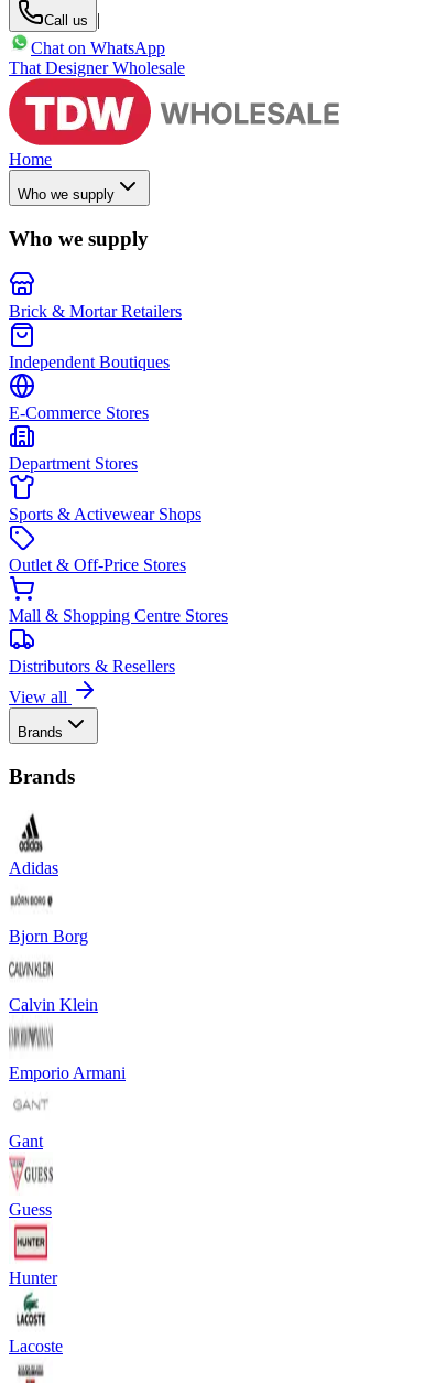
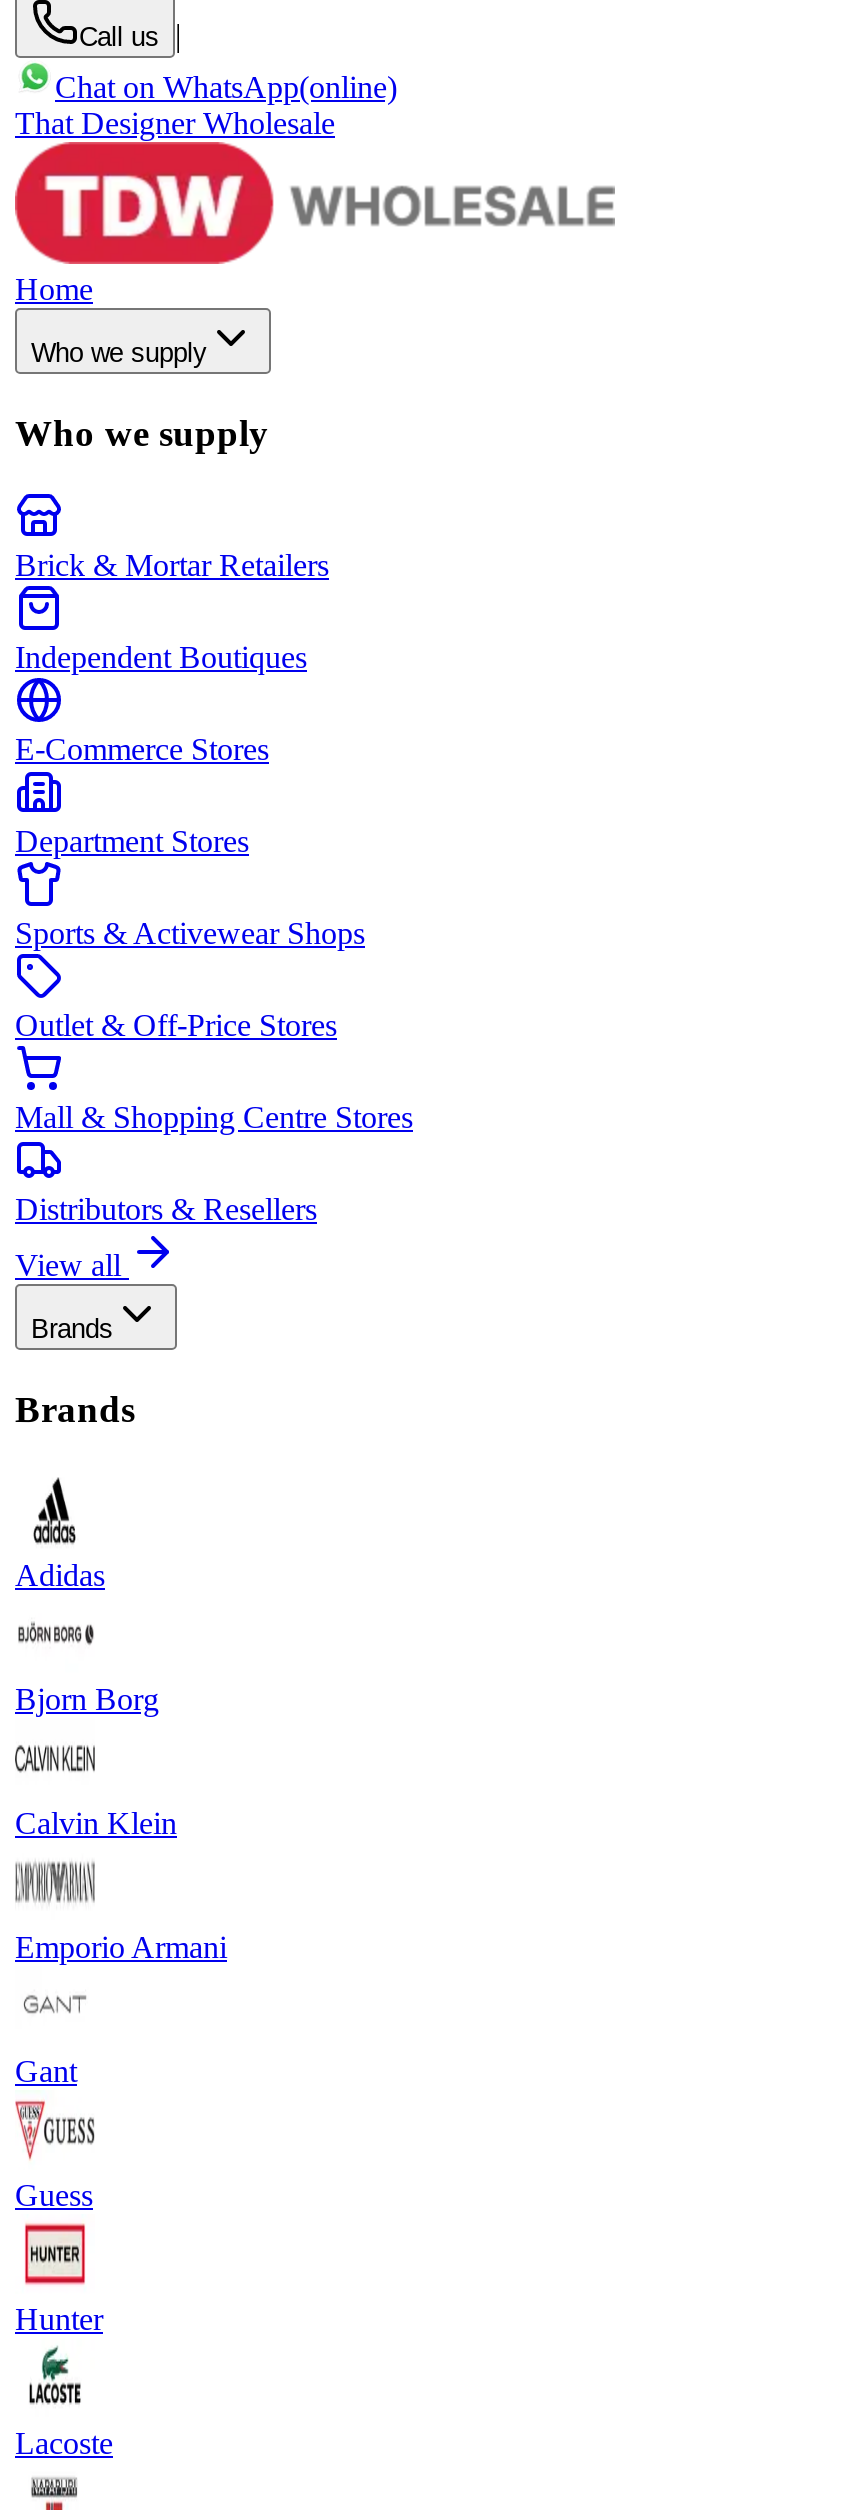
[31,39,165,57] Chat on WhatsApp -> [55,70,397,104] Chat on WhatsApp(online)

